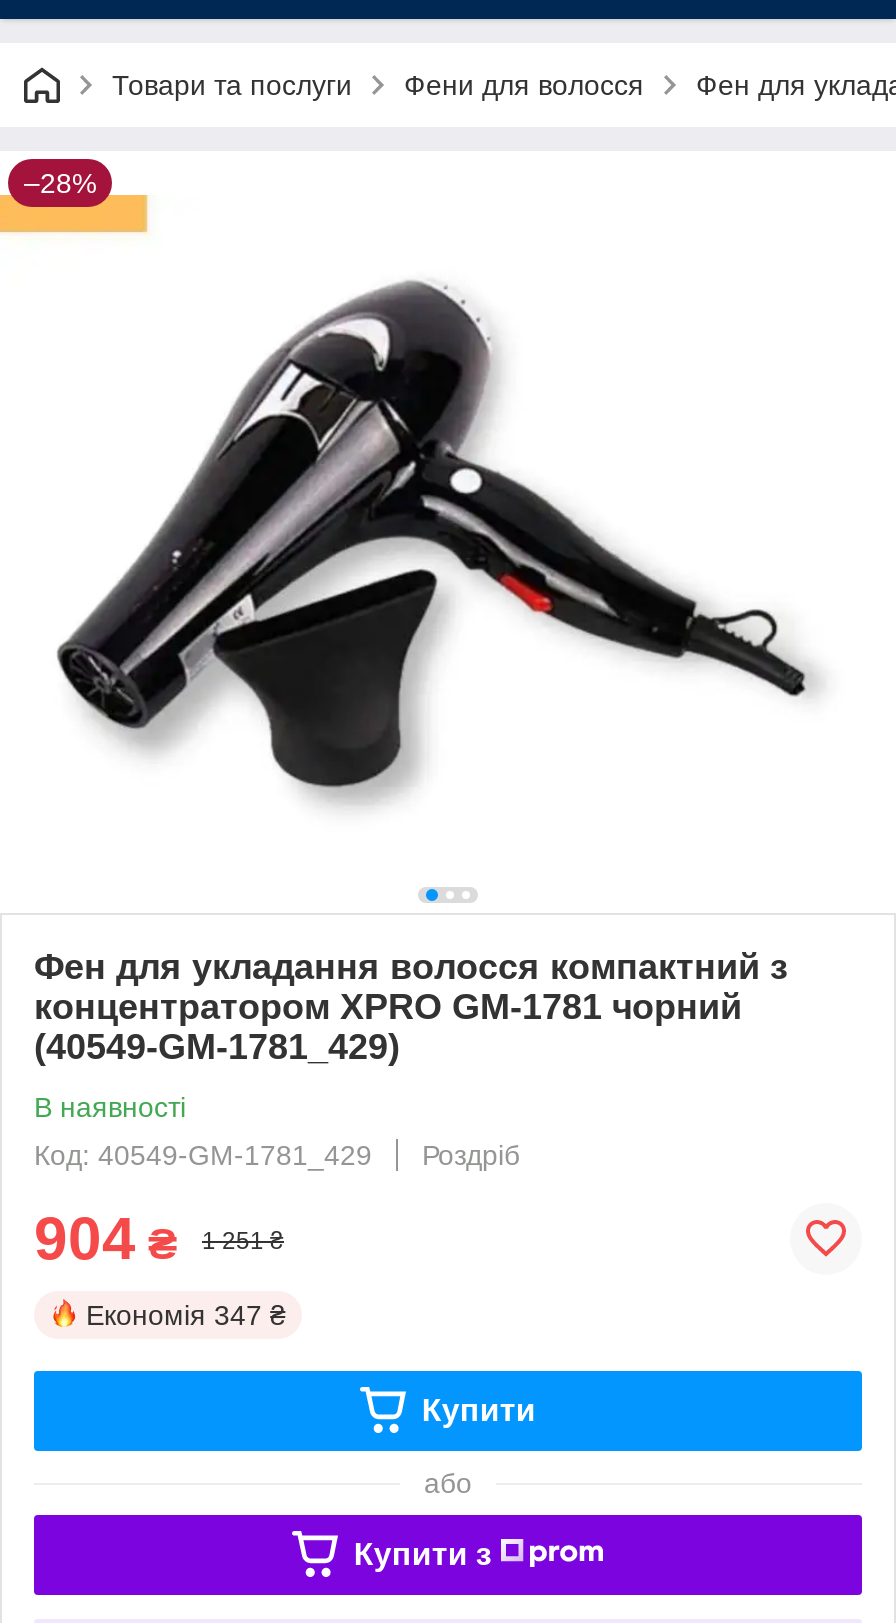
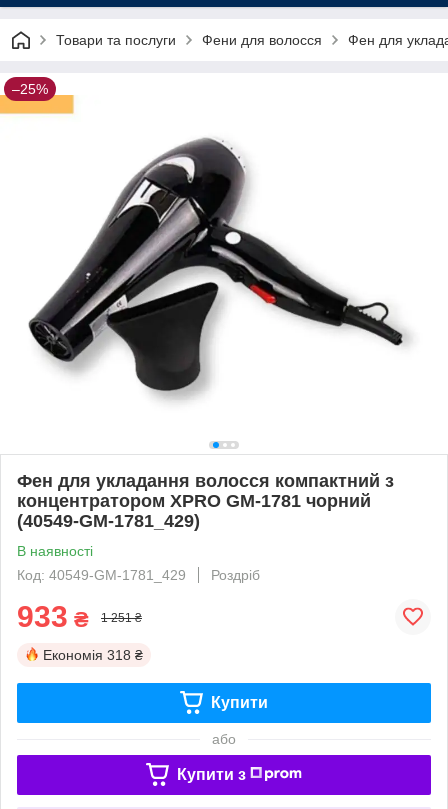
[24,167,96,199] –28% -> [12,81,48,97] –25%
[34,1205,178,1271] 904 ₴ -> [17,600,89,633] 933 ₴
[86,1299,286,1331] Економія 347 ₴ -> [43,647,143,663] Економія 318 ₴

